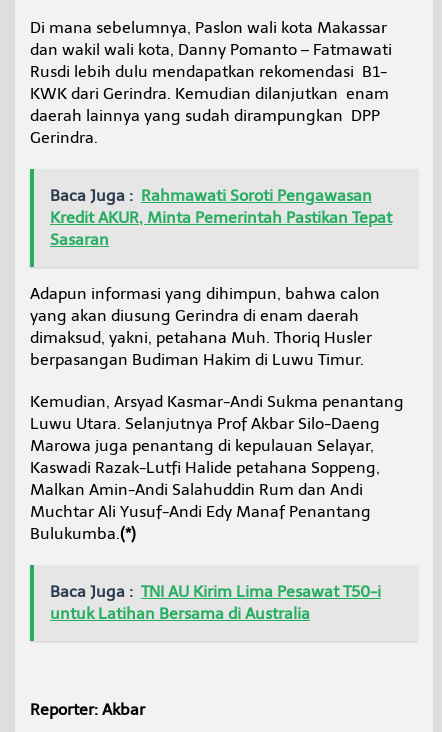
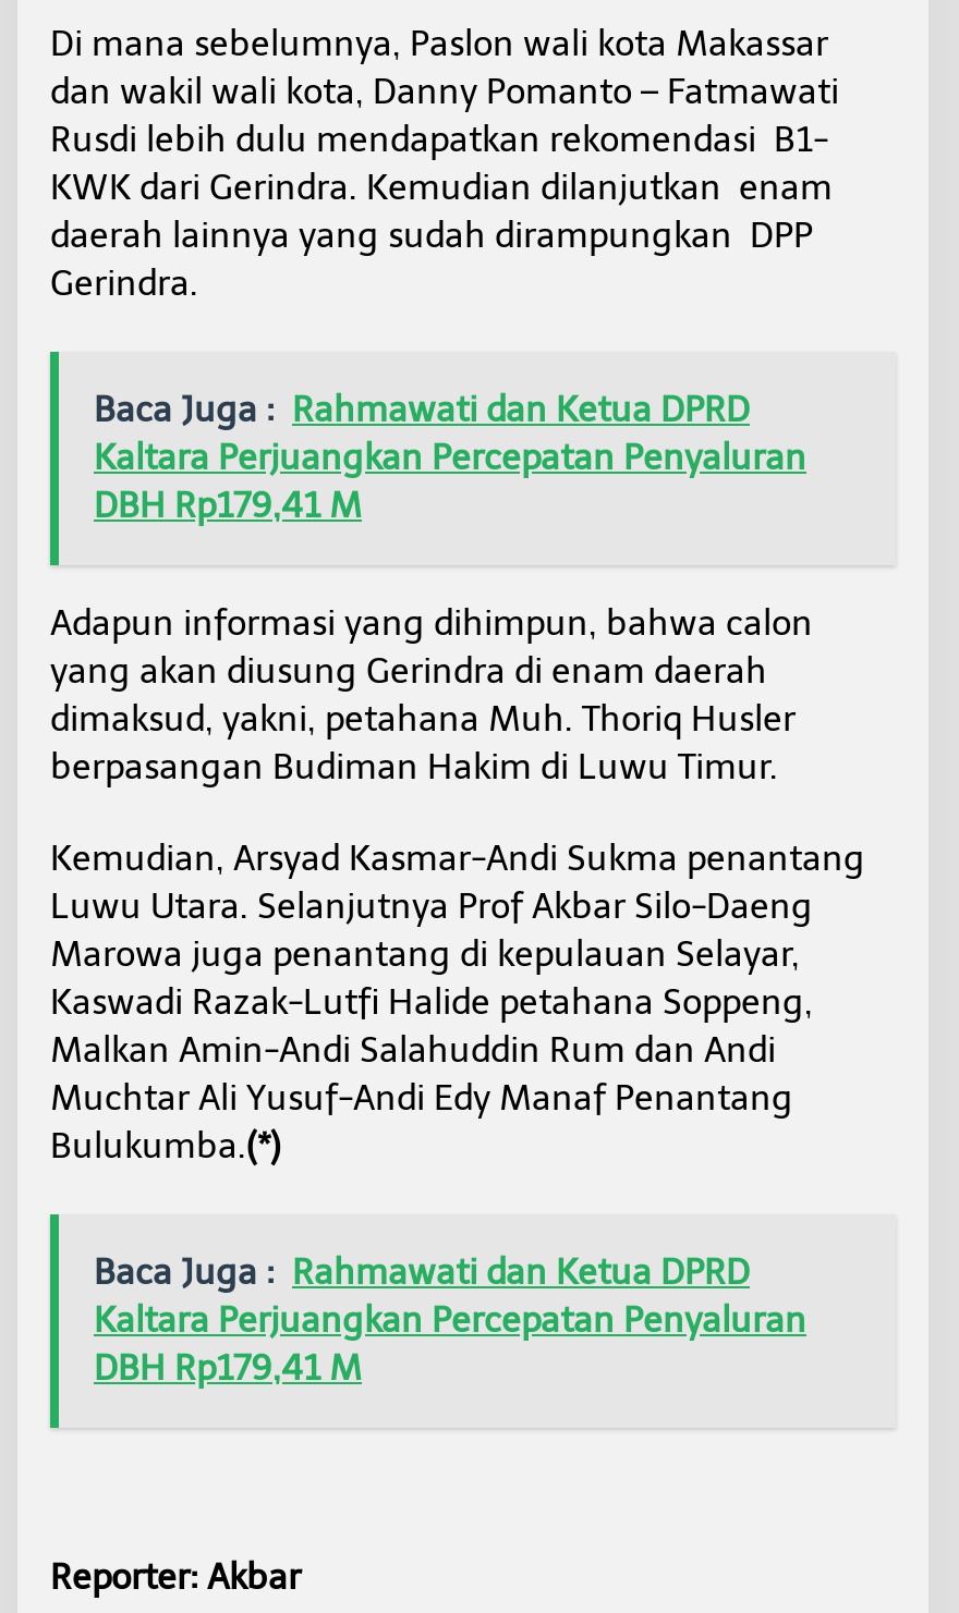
[50,186,392,249] Baca Juga : Rahmawati Soroti Pengawasan | Kredit AKUR, Minta Pemerintah Pastikan Tepat | Sasaran -> [94,390,806,527] Baca Juga : Rahmawati dan Ketua DPRD | Kaltara Perjuangkan Percepatan Penyaluran | DBH Rp179,41 M
[50,582,381,623] Baca Juga : TNI AU Kirim Lima Pesawat T50-i | untuk Latihan Bersama di Australia -> [94,1252,806,1390] Baca Juga : Rahmawati dan Ketua DPRD | Kaltara Perjuangkan Percepatan Penyaluran | DBH Rp179,41 M

